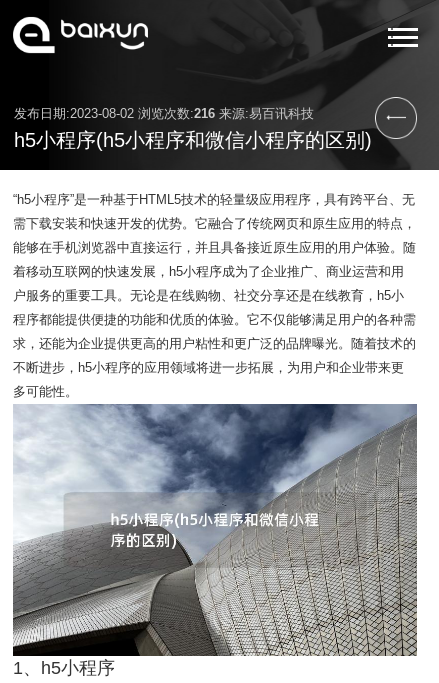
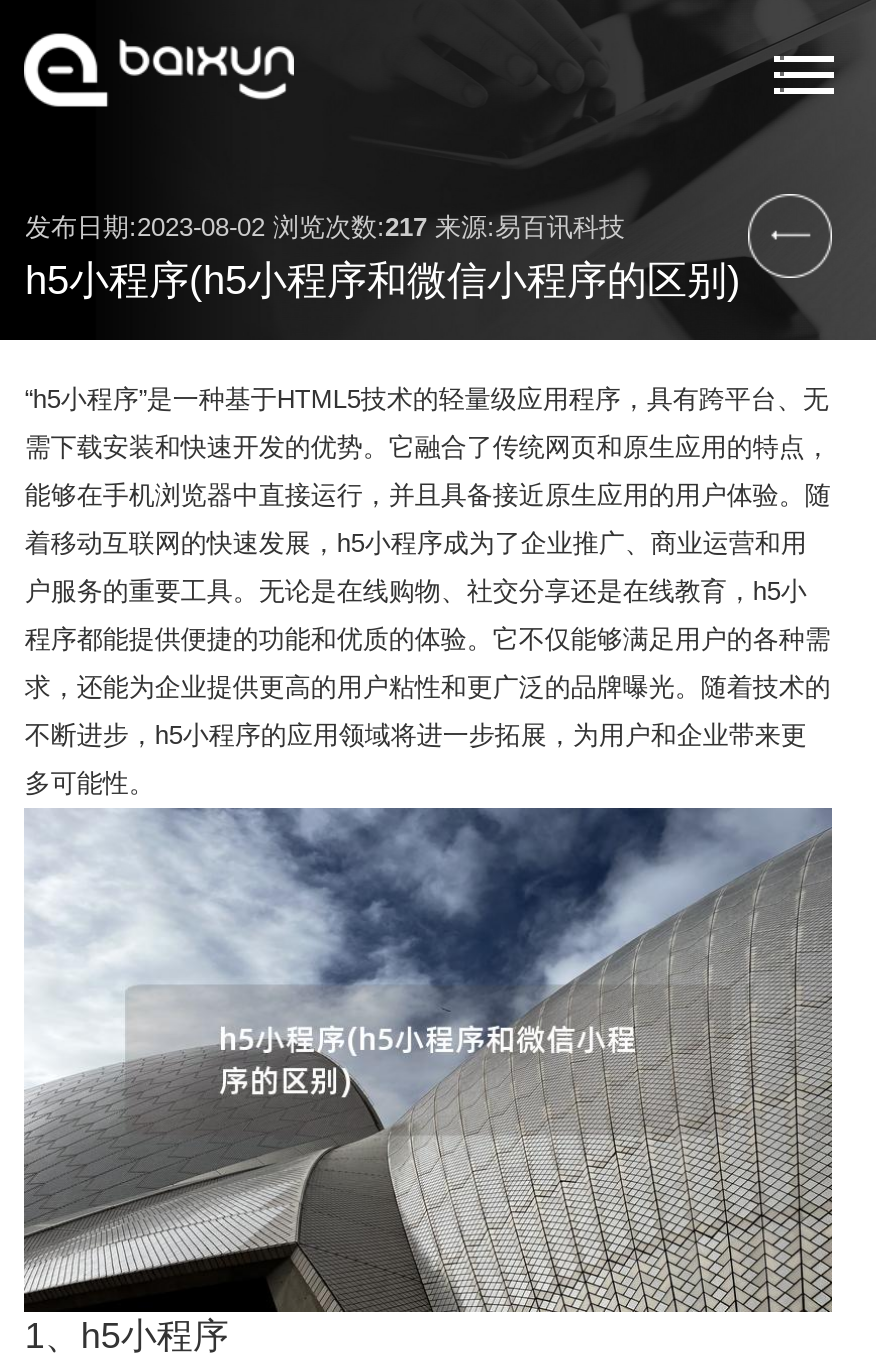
[13,106,313,121] 发布日期:2023-08-02 浏览次数:216来源:易百讯科技 -> [25,212,625,242] 发布日期:2023-08-02 浏览次数:217来源:易百讯科技

